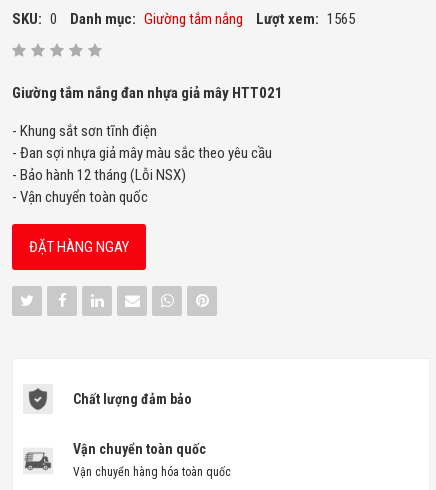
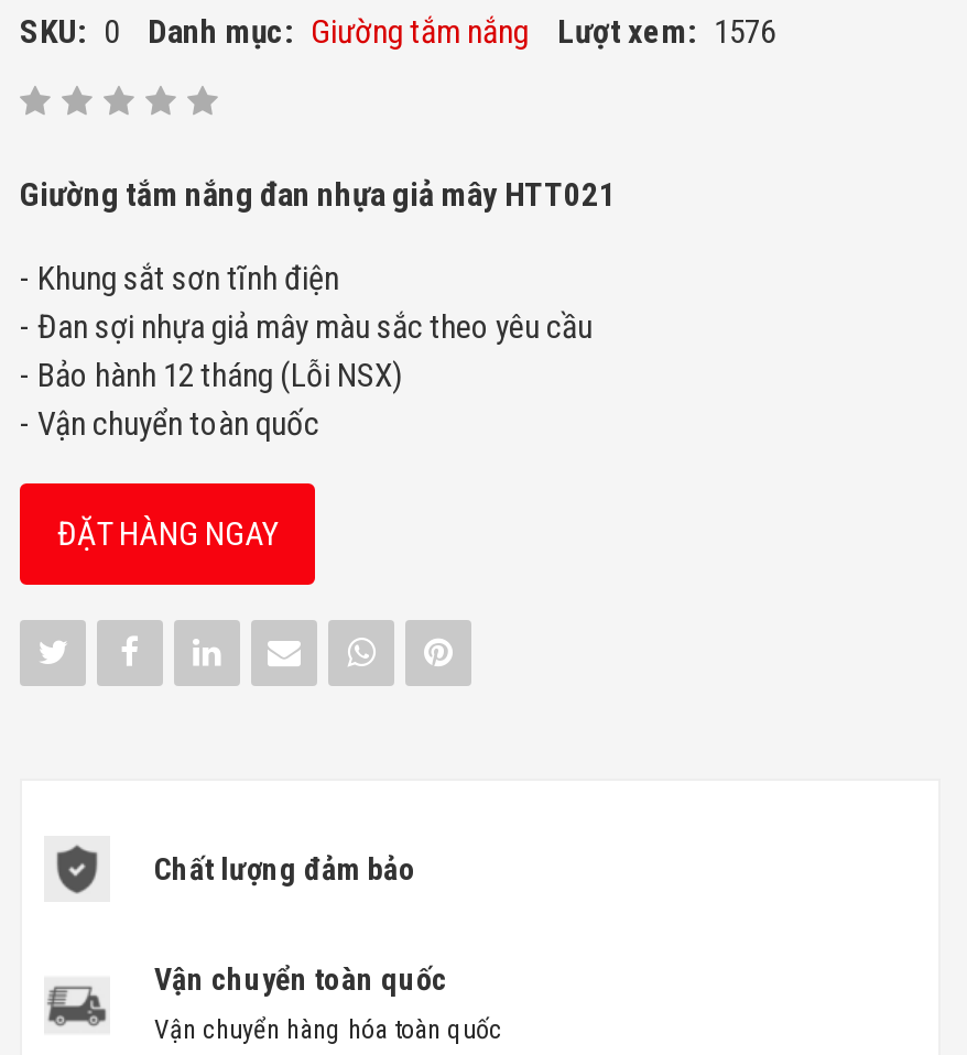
[12,10,355,28] SKU: 0 Danh mục: Giường tắm nắng Lượt xem: 1565 -> [20,12,775,52] SKU: 0 Danh mục: Giường tắm nắng Lượt xem: 1576

